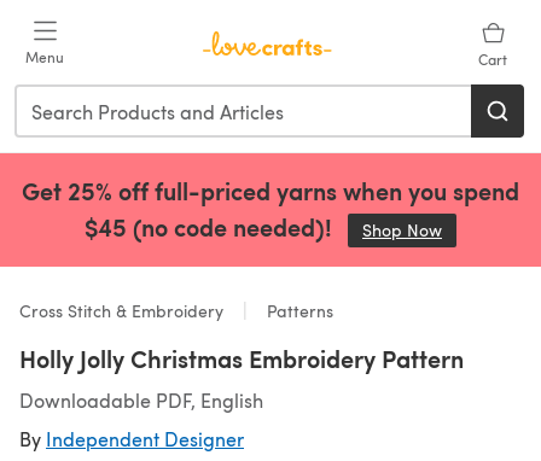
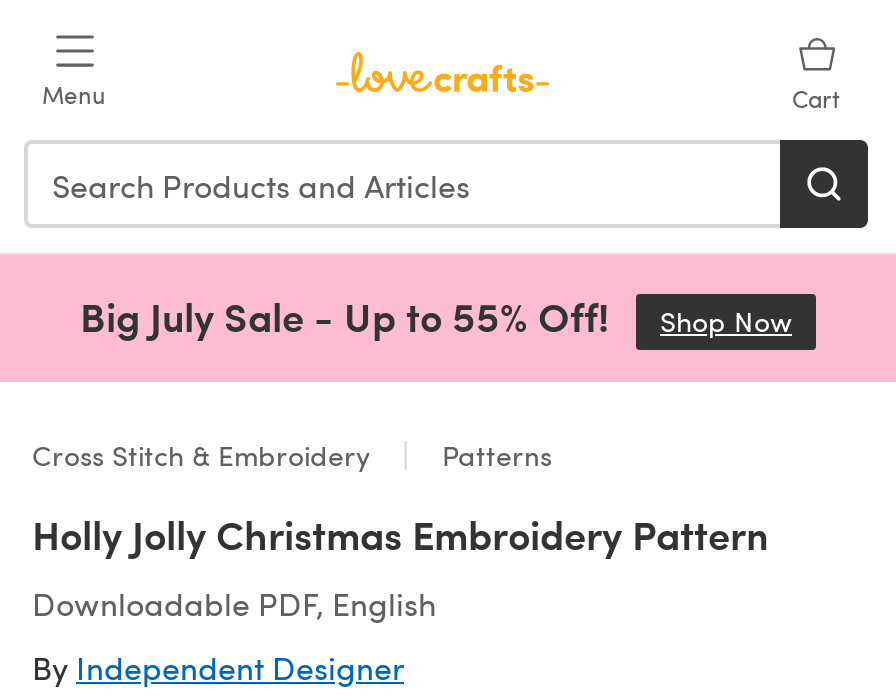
[22,174,519,244] Get 25% off full-priced yarns when you spend | $45 (no code needed)! -> [80,288,620,344] Big July Sale - Up to 55% Off!

